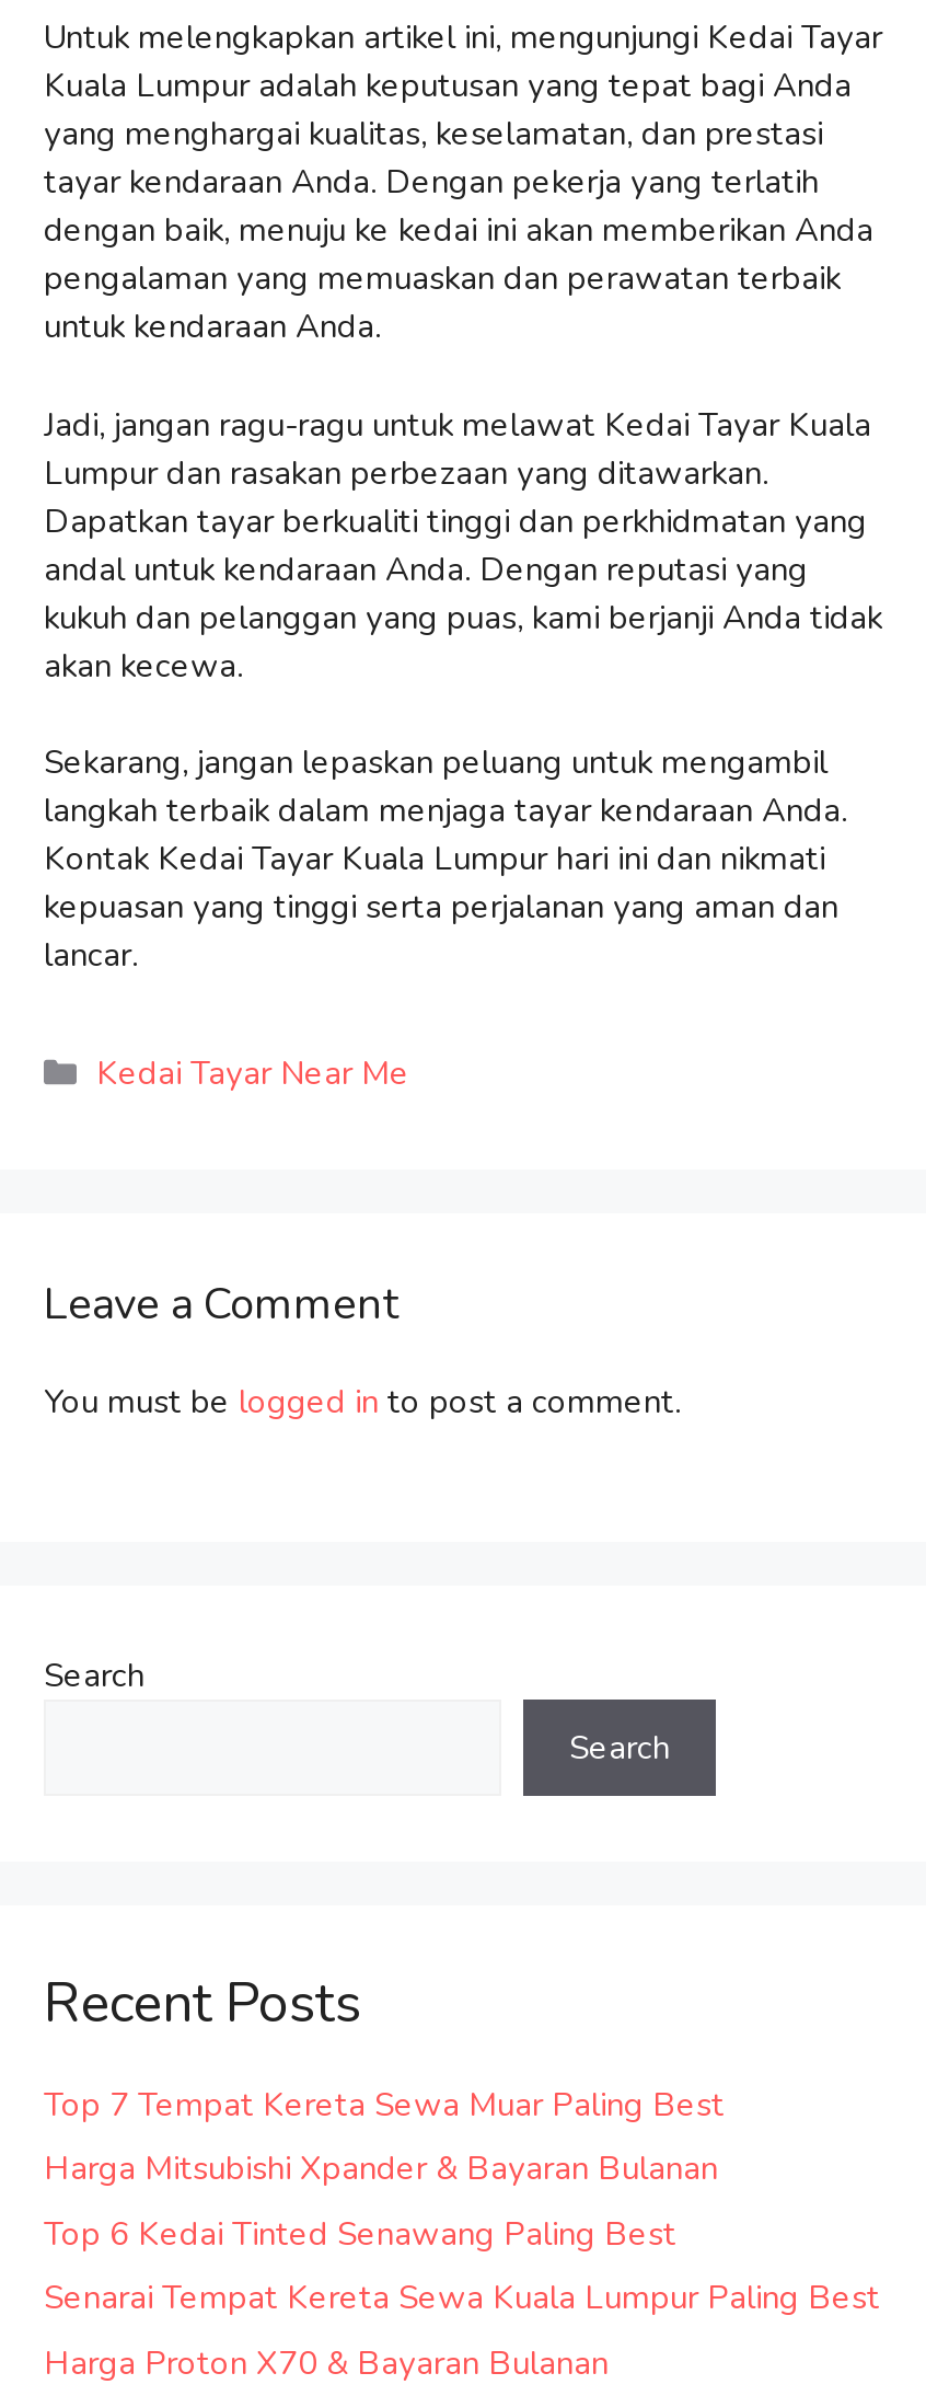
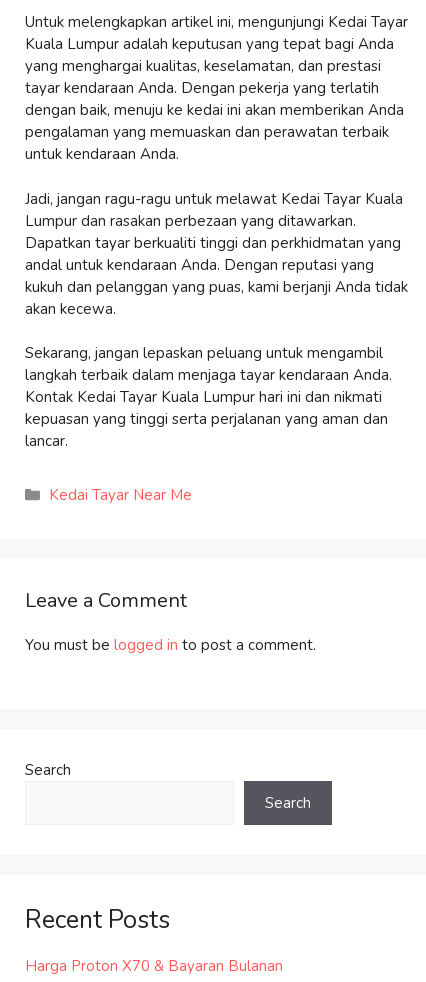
[44,2082,880,2320] Top 7 Tempat Kereta Sewa Muar Paling Best | Harga Mitsubishi Xpander & Bayaran Bulanan | Top 6 Kedai Tinted Senawang Paling Best | Senarai Tempat Kereta Sewa Kuala Lumpur Paling Best -> none

